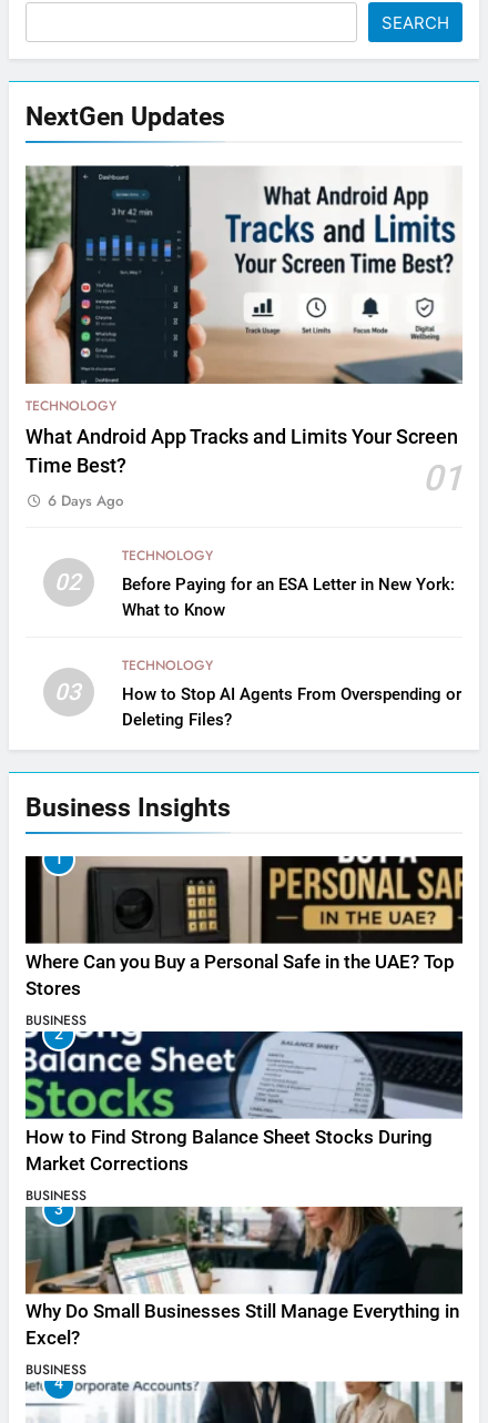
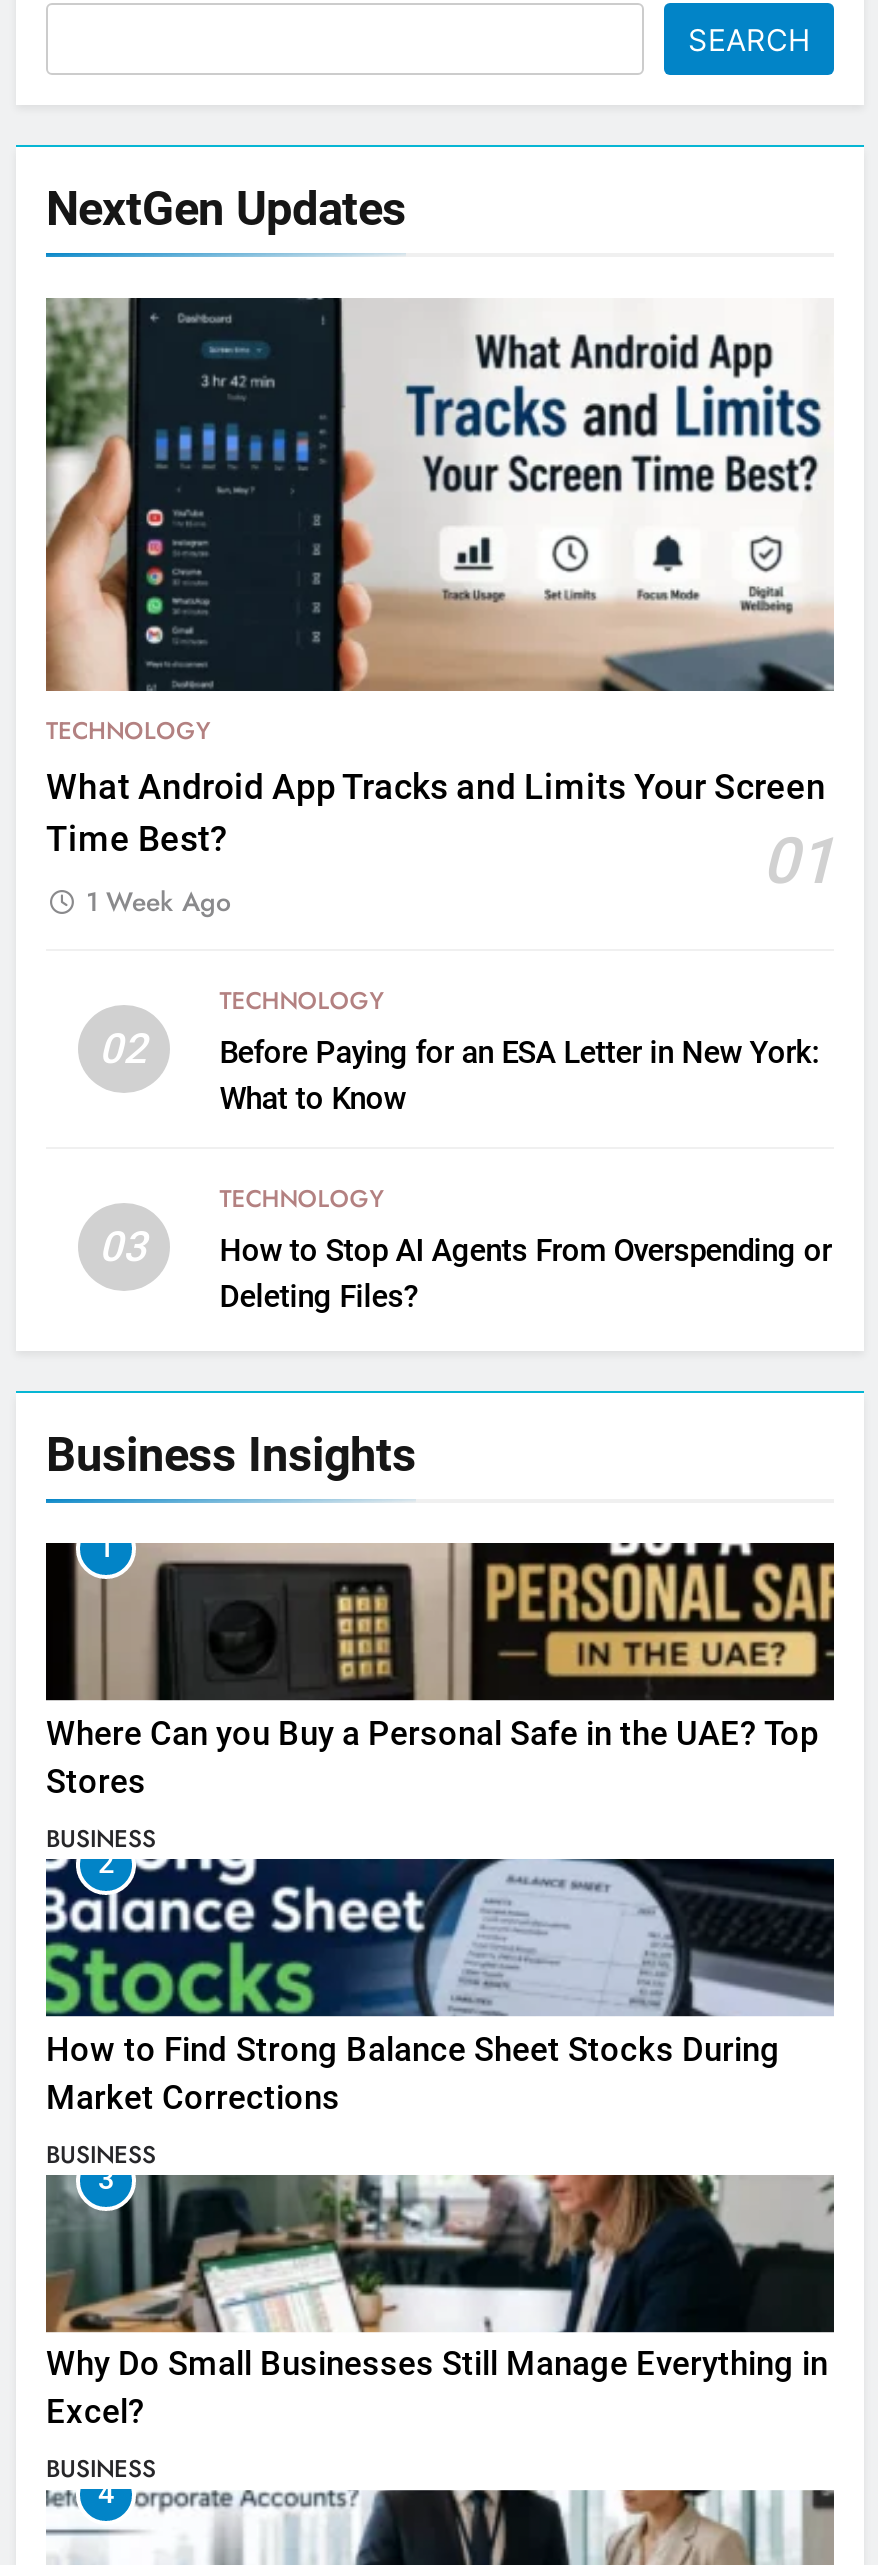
[48,490,123,511] 6 Days Ago -> [86,883,230,921] 1 Week Ago

